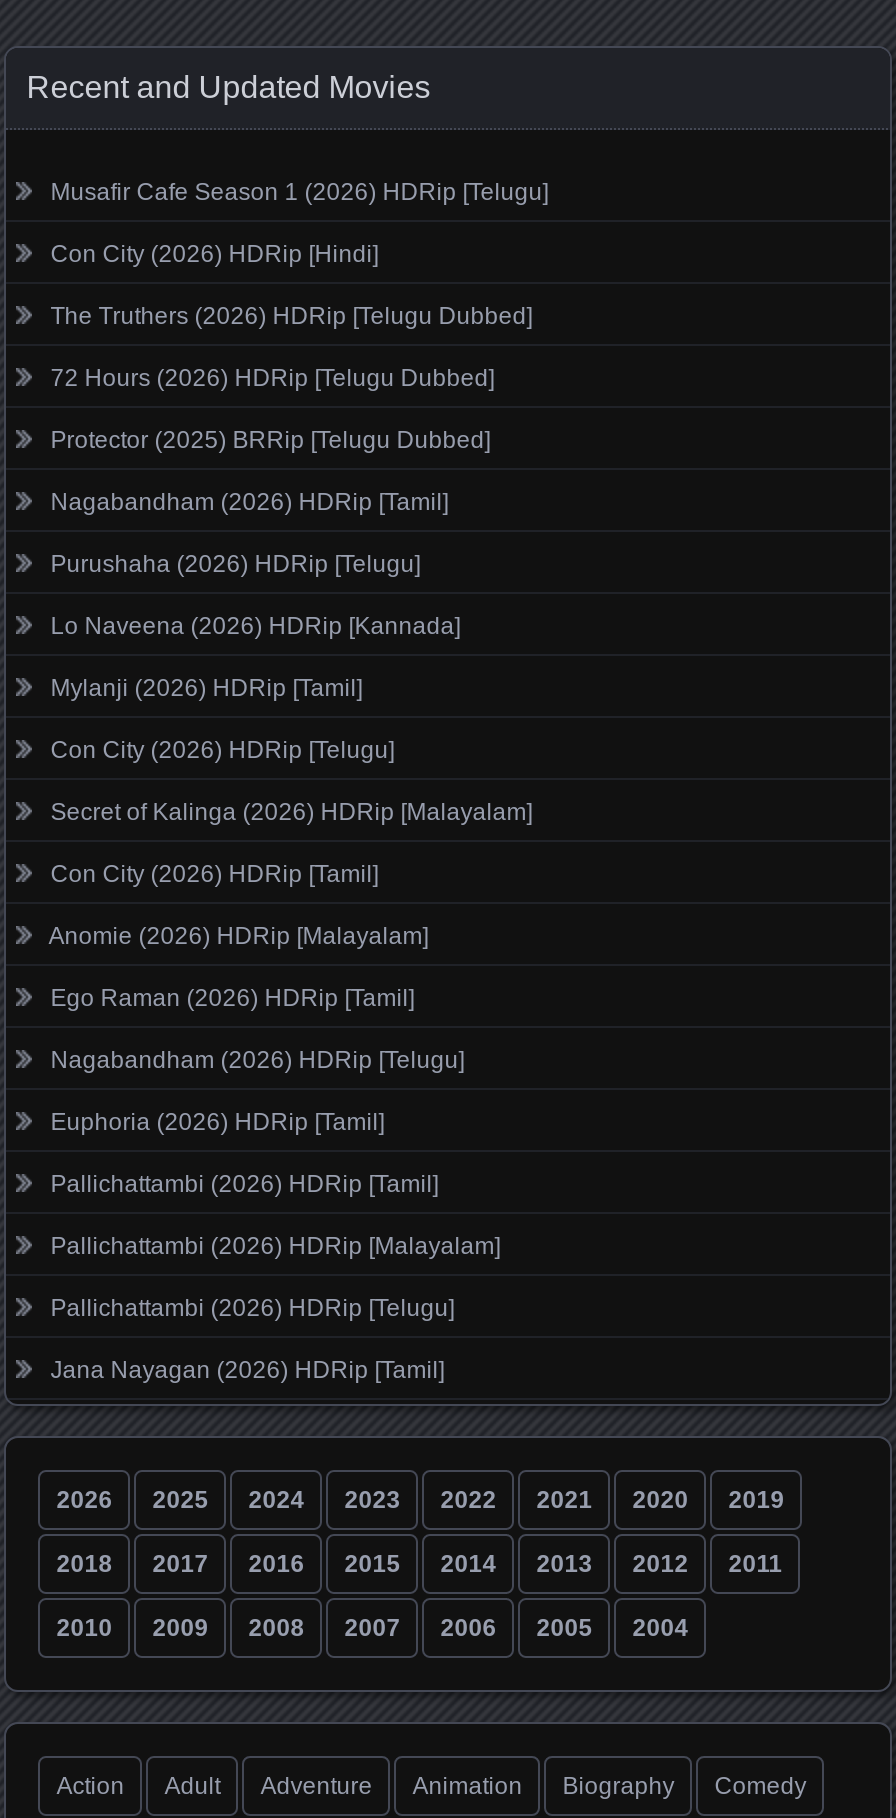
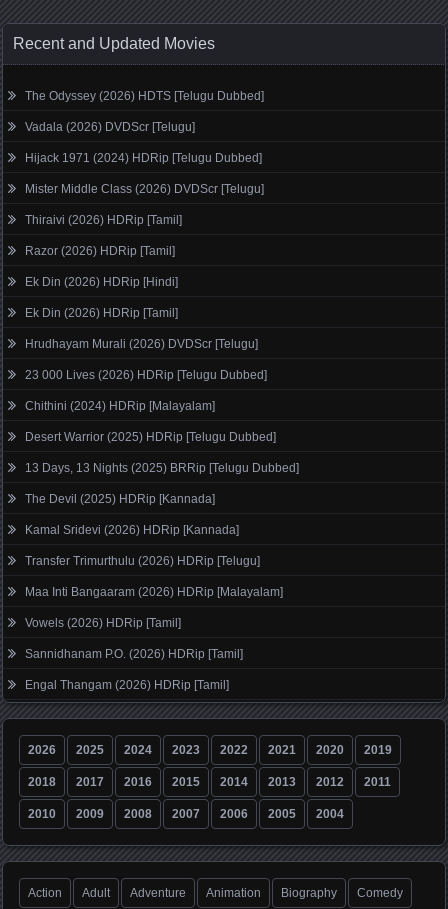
[50,177,548,205] Musafir Cafe Season 1 (2026) HDRip [Telugu] -> [25,89,264,103] The Odyssey (2026) HDTS [Telugu Dubbed]
[50,239,378,267] Con City (2026) HDRip [Hindi] -> [25,120,195,134] Vadala (2026) DVDScr [Telugu]
[50,301,532,329] The Truthers (2026) HDRip [Telugu Dubbed] -> [25,151,262,165] Hijack 1971 (2024) HDRip [Telugu Dubbed]
[50,363,494,391] 72 Hours (2026) HDRip [Telugu Dubbed] -> [25,182,264,196] Mister Middle Class (2026) DVDScr [Telugu]
[50,425,490,453] Protector (2025) BRRip [Telugu Dubbed] -> [25,213,182,227] Thiraivi (2026) HDRip [Tamil]
[50,487,448,515] Nagabandham (2026) HDRip [Tamil] -> [25,244,175,258] Razor (2026) HDRip [Tamil]
[50,549,420,577] Purushaha (2026) HDRip [Telugu] -> [25,275,178,289] Ek Din (2026) HDRip [Hindi]
[50,611,460,639] Lo Naveena (2026) HDRip [Kannada] -> [25,306,178,320] Ek Din (2026) HDRip [Tamil]
[50,673,362,701] Mylanji (2026) HDRip [Tamil] -> [25,337,258,351] Hrudhayam Murali (2026) DVDScr [Telugu]
[50,735,394,763] Con City (2026) HDRip [Telugu] -> [25,368,267,382] 23 000 Lives (2026) HDRip [Telugu Dubbed]
[50,797,532,825] Secret of Kalinga (2026) HDRip [Malayalam] -> [25,399,215,413] Chithini (2024) HDRip [Malayalam]
[50,859,378,887] Con City (2026) HDRip [Tamil] -> [25,430,276,444] Desert Warrior (2025) HDRip [Telugu Dubbed]
[48,921,428,949] Anomie (2026) HDRip [Malayalam] -> [25,461,299,475] 13 Days, 13 Nights (2025) BRRip [Telugu Dubbed]
[50,983,414,1011] Ego Raman (2026) HDRip [Tamil] -> [25,492,215,506] The Devil (2025) HDRip [Kannada]
[50,1045,464,1073] Nagabandham (2026) HDRip [Telugu] -> [25,523,239,537] Kamal Sridevi (2026) HDRip [Kannada]
[50,1107,384,1135] Euphoria (2026) HDRip [Tamil] -> [25,554,260,568] Transfer Trimurthulu (2026) HDRip [Telugu]
[50,1169,438,1197] Pallichattambi (2026) HDRip [Tamil] -> [25,585,283,599] Maa Inti Bangaaram (2026) HDRip [Malayalam]
[50,1231,500,1259] Pallichattambi (2026) HDRip [Malayalam] -> [25,616,181,630] Vowels (2026) HDRip [Tamil]
[50,1293,454,1321] Pallichattambi (2026) HDRip [Telugu] -> [25,647,243,661] Sannidhanam P.O. (2026) HDRip [Tamil]
[50,1355,444,1383] Jana Nayagan (2026) HDRip [Tamil] -> [25,678,229,692] Engal Thangam (2026) HDRip [Tamil]

